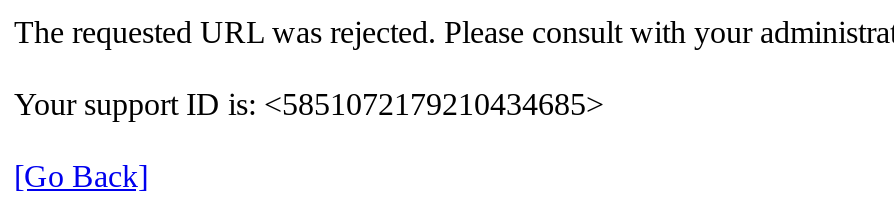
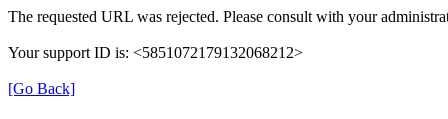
[14,87,604,121] Your support ID is: <5851072179210434685> -> [8,44,303,61] Your support ID is: <5851072179132068212>

